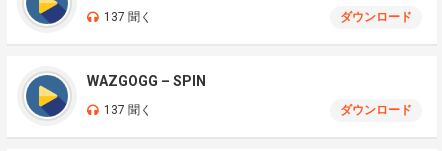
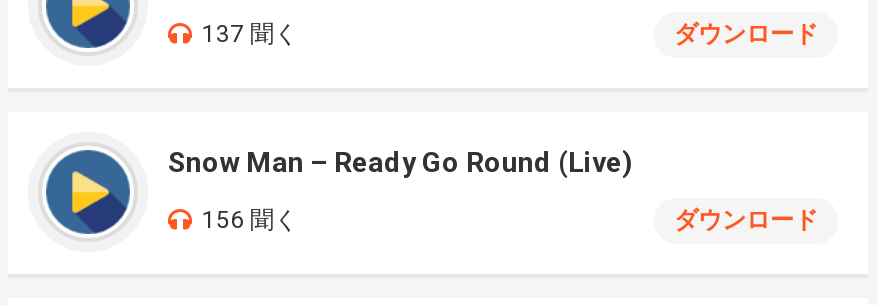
[87,73,206,89] WAZGOGG – SPIN -> [168,146,632,178] Snow Man – Ready Go Round (Live)
[104,103,152,117] 137 聞く -> [202,206,298,234] 156 聞く

